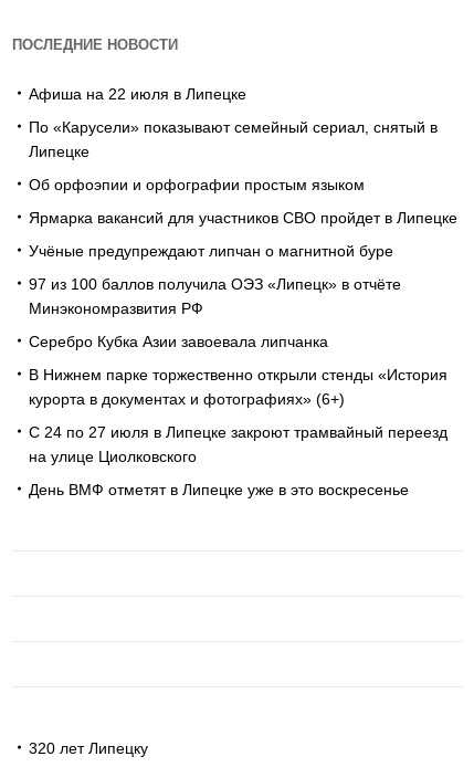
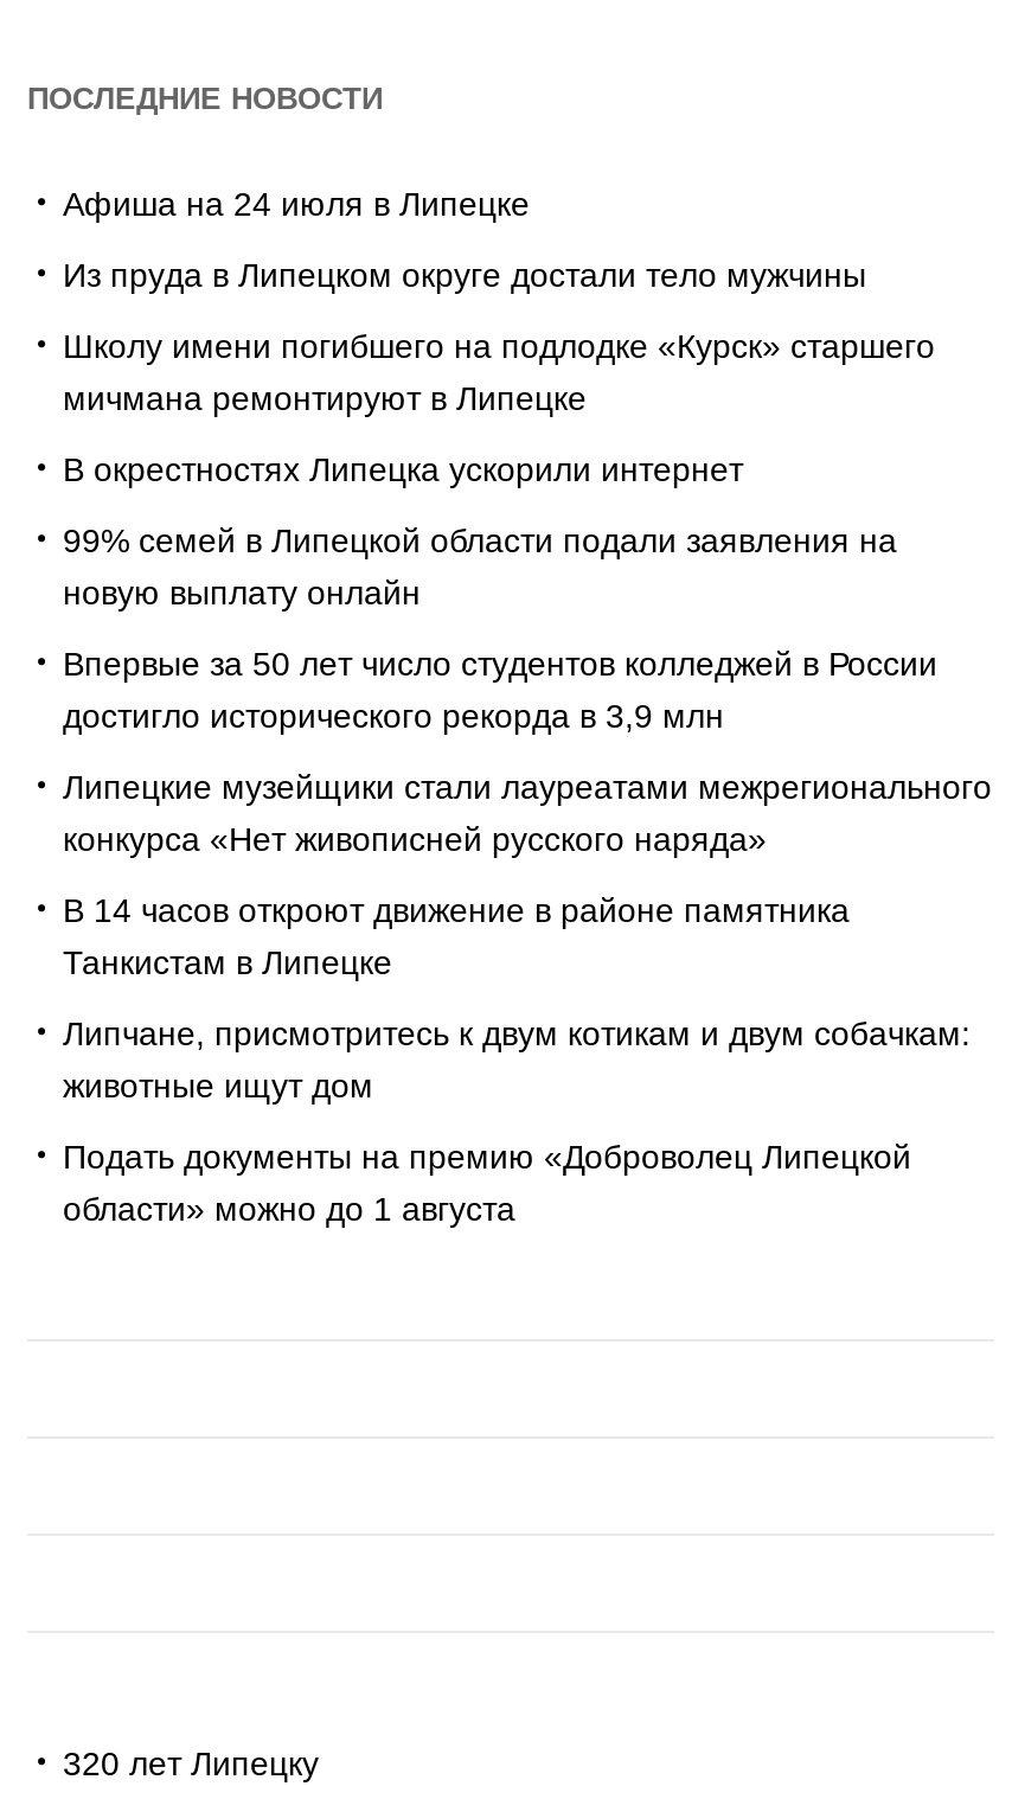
[29,85,246,103] Афиша на 22 июля в Липецке -> [63,185,530,223] Афиша на 24 июля в Липецке
[29,118,438,160] По «Карусели» показывают семейный сериал, снятый в | Липецке -> [63,256,866,294] Из пруда в Липецком округе достали тело мужчины
[29,176,365,193] Об орфоэпии и орфографии простым языком -> [63,327,935,417] Школу имени погибшего на подлодке «Курск» старшего | мичмана ремонтируют в Липецке
[29,209,457,227] Ярмарка вакансий для участников СВО пройдет в Липецке -> [63,450,743,488] В окрестностях Липецка ускорили интернет
[29,242,393,260] Учёные предупреждают липчан о магнитной буре -> [63,521,897,612] 99% семей в Липецкой области подали заявления на | новую выплату онлайн
[29,275,401,317] 97 из 100 баллов получила ОЭЗ «Липецк» в отчёте | Минэкономразвития РФ -> [63,645,937,735] Впервые за 50 лет число студентов колледжей в России | достигло исторического рекорда в 3,9 млн
[29,333,328,350] Серебро Кубка Азии завоевала липчанка -> [63,768,992,858] Липецкие музейщики стали лауреатами межрегионального | конкурса «Нет живописней русского наряда»
[29,366,447,408] В Нижнем парке торжественно открыли стенды «История | курорта в документах и фотографиях» (6+) -> [63,891,850,981] В 14 часов откроют движение в районе памятника | Танкистам в Липецке
[29,423,447,465] С 24 по 27 июля в Липецке закроют трамвайный переезд | на улице Циолковского -> [63,1014,971,1105] Липчане, присмотритесь к двум котикам и двум собачкам: | животные ищут дом
[29,481,409,498] День ВМФ отметят в Липецке уже в это воскресенье -> [63,1138,911,1228] Подать документы на премию «Доброволец Липецкой | области» можно до 1 августа

